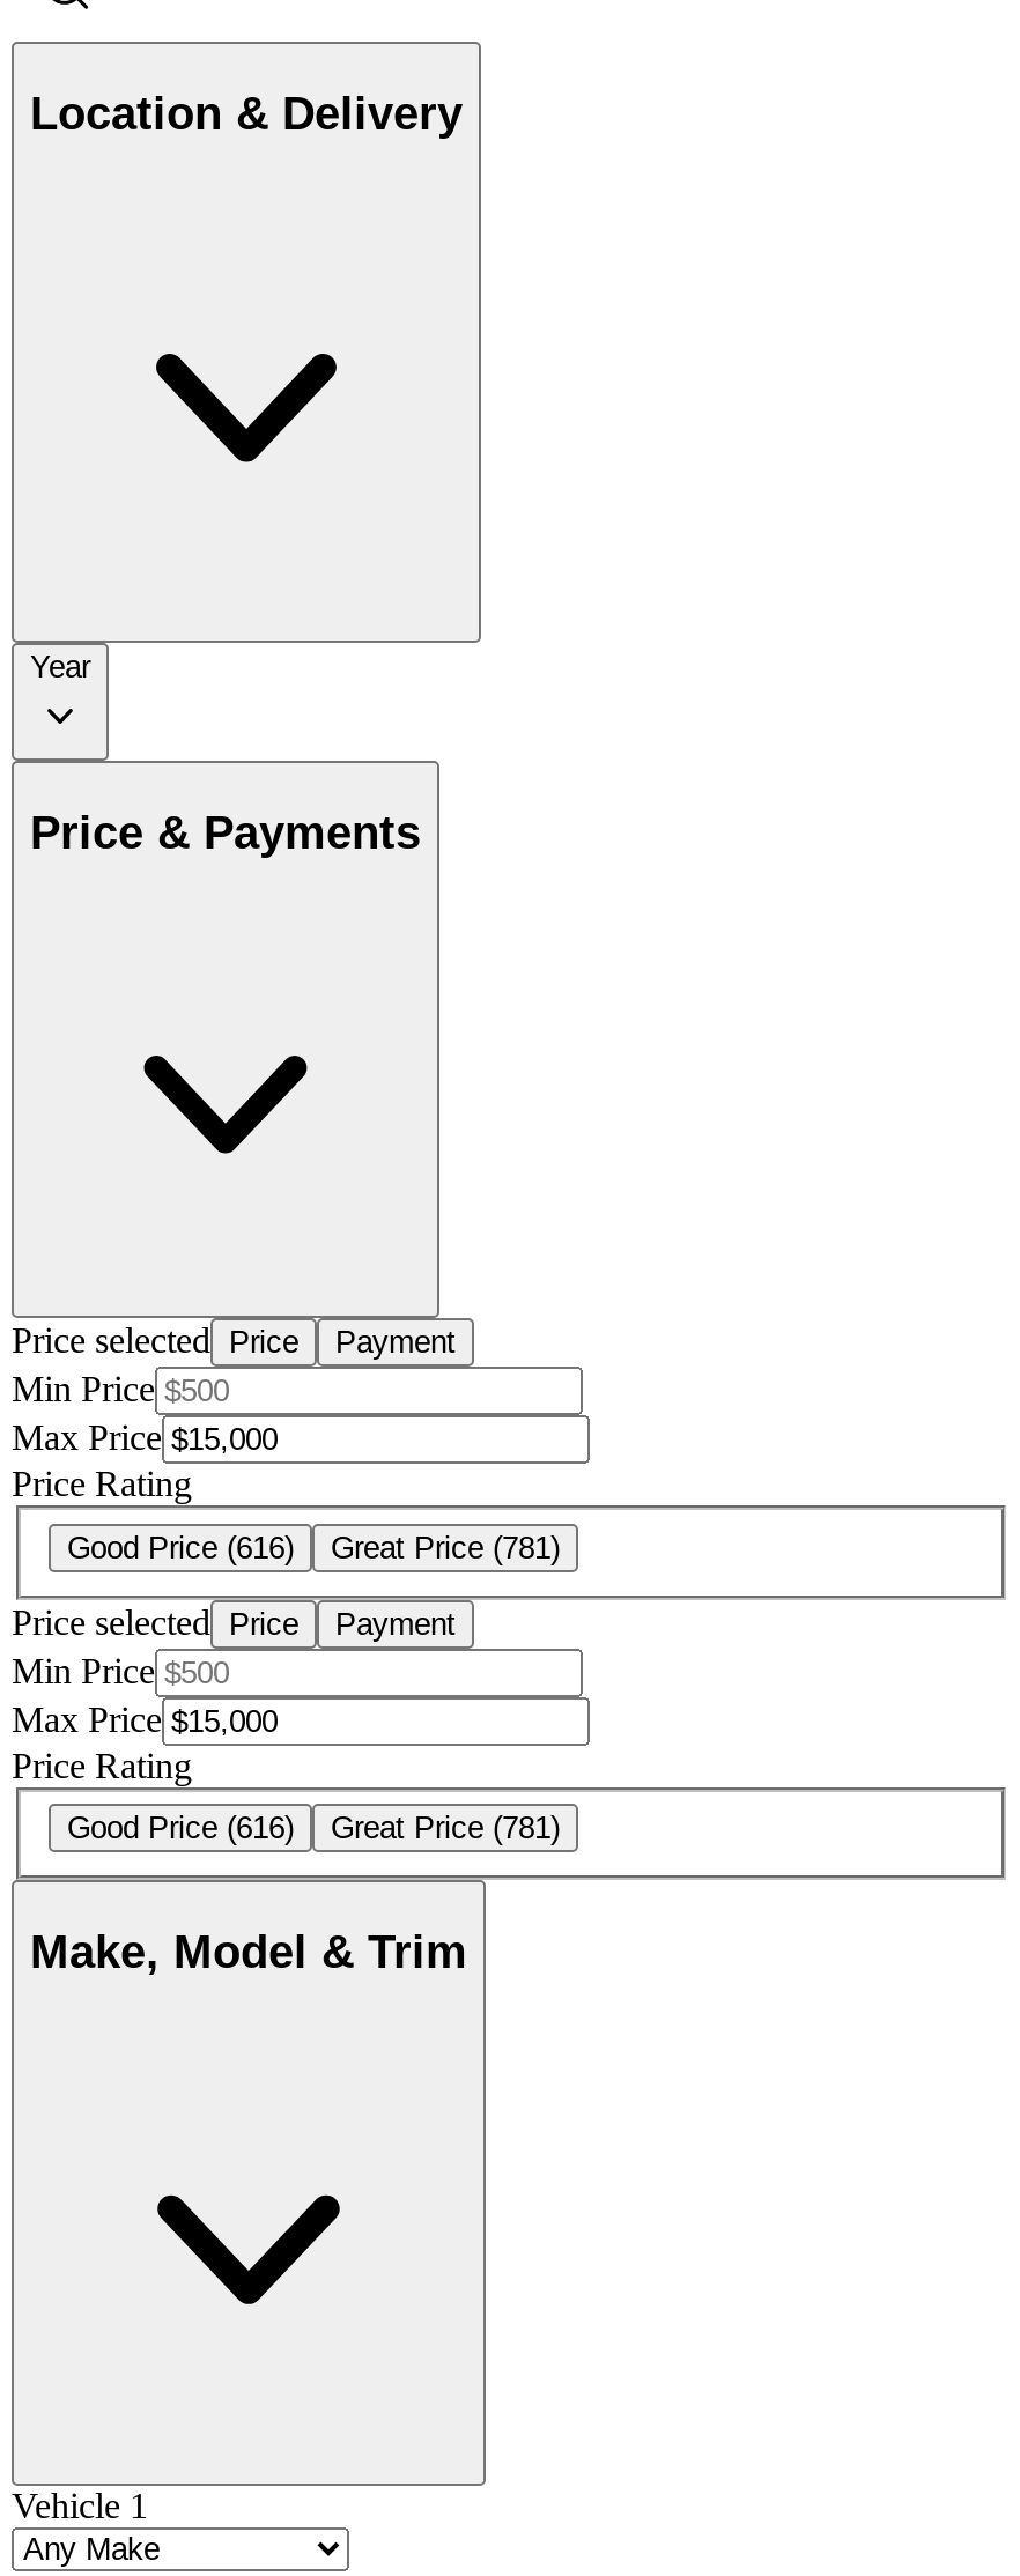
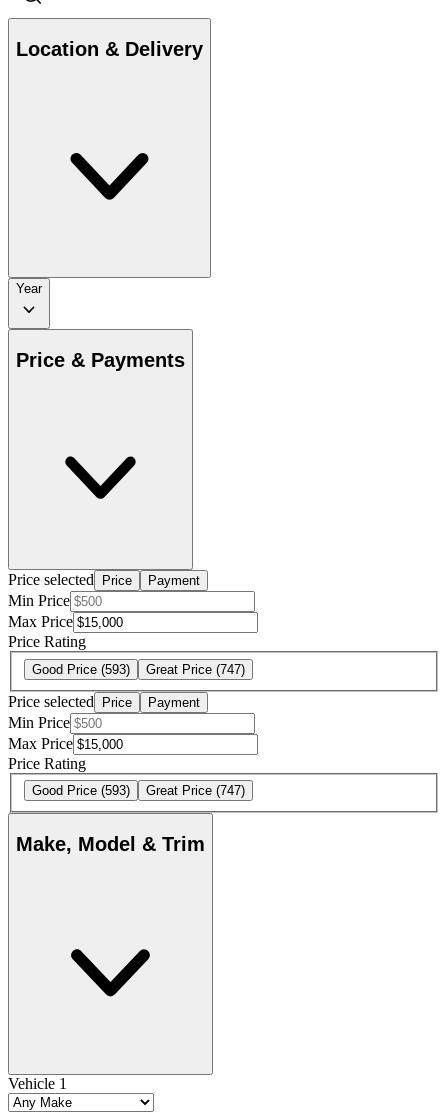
[67,1530,294,1565] Good Price (616) -> [32,662,130,677] Good Price (593)
[331,1530,560,1565] Great Price (781) -> [146,662,245,677] Great Price (747)
[67,1812,294,1846] Good Price (616) -> [32,783,130,798] Good Price (593)
[331,1812,560,1846] Great Price (781) -> [146,783,245,798] Great Price (747)

